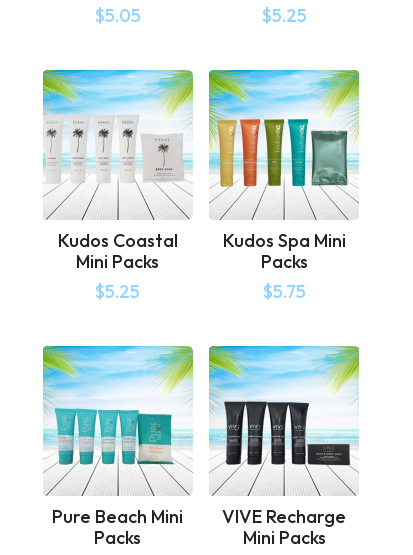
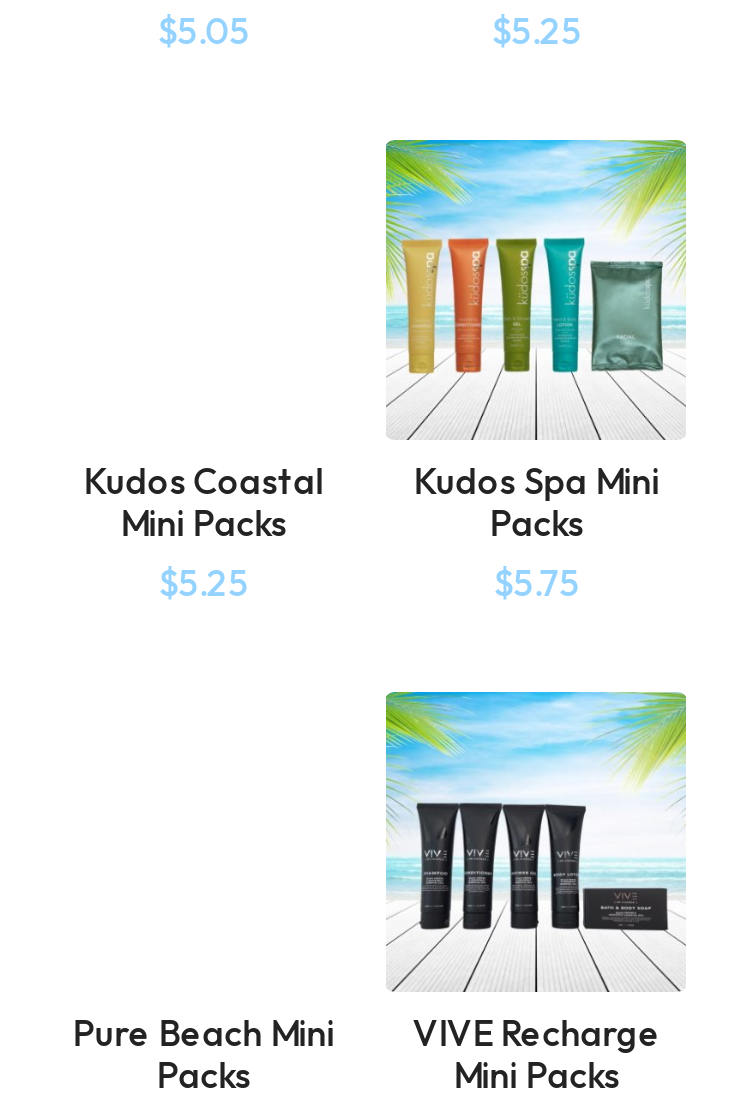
[42,69,194,221] [image] -> none
[42,345,194,497] [image] -> none

